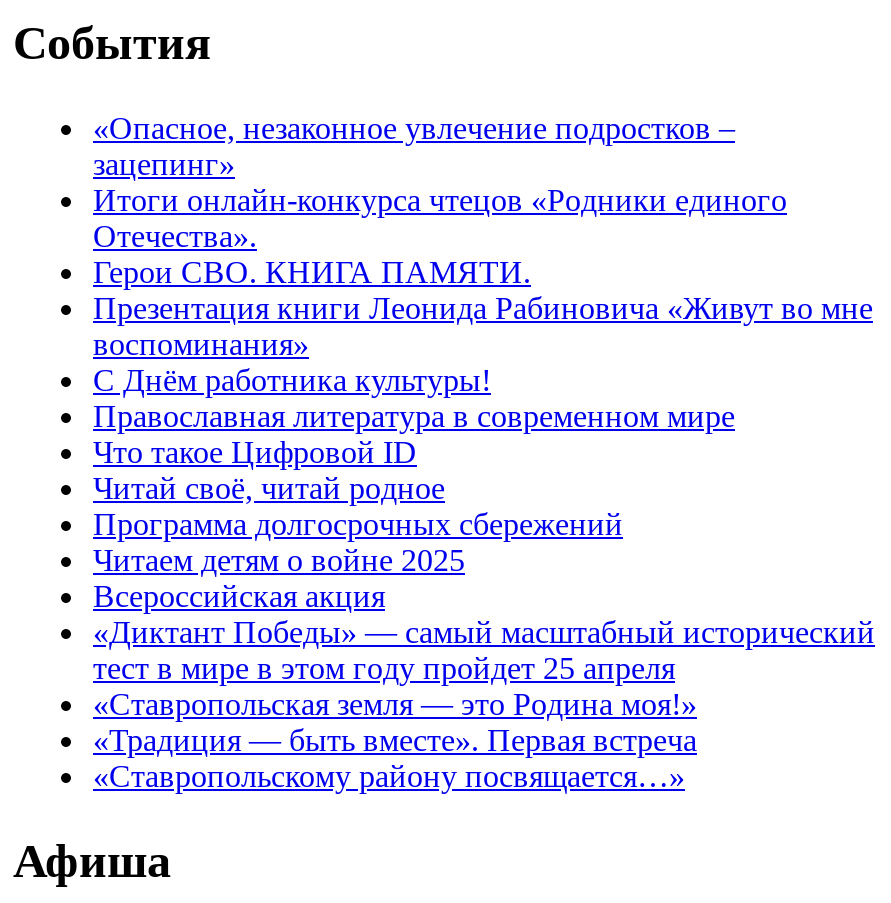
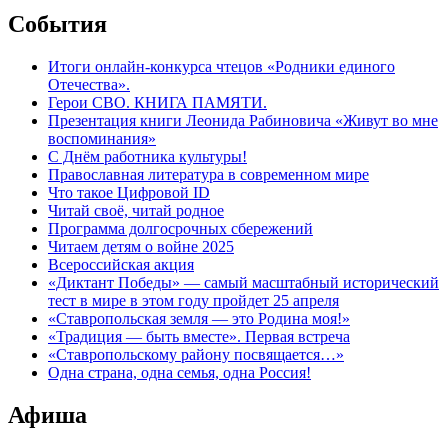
[93,111,735,181] «Опасное, незаконное увлечение подростков – | зацепинг» -> none
moved [93,183,875,793] -> [48,58,439,363]: Итоги онлайн-конкурса чтецов «Родники единого | Отечества». | Герои СВО. КНИГА ПАМЯТИ. | ... | «Традиция — быть вместе». Первая встреча | «Ставропольскому району посвящается…»
none -> [48,364,311,381] Одна страна, одна семья, одна Россия!

